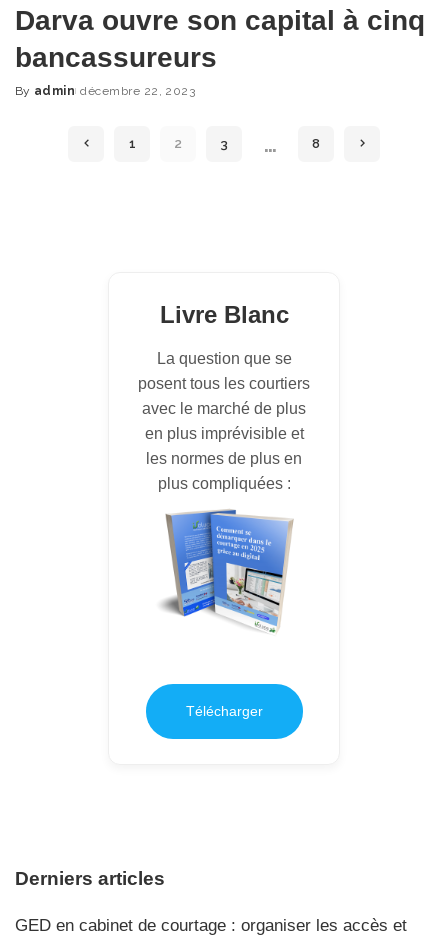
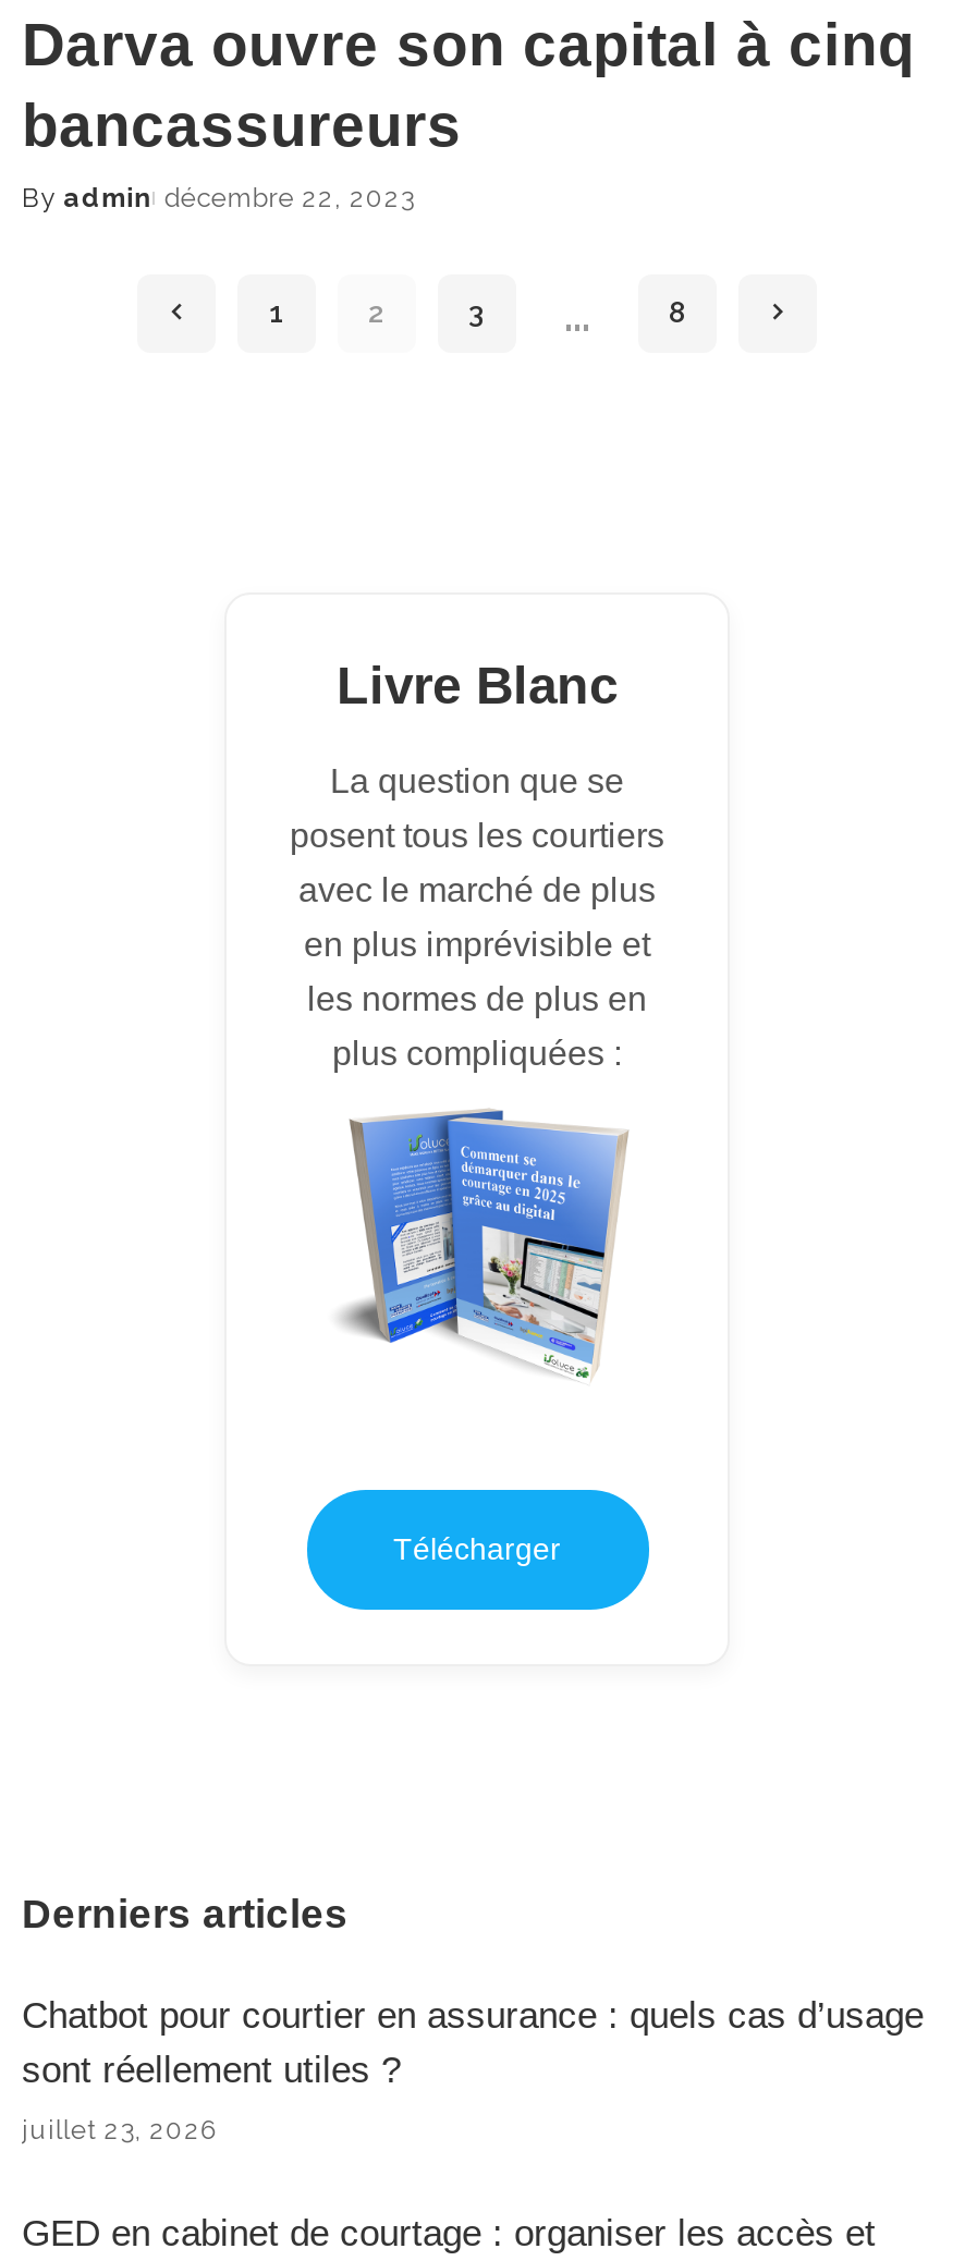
none -> [22,1994,924,2144] Chatbot pour courtier en assurance : quels cas d’usage | sont réellement utiles ? | juillet 23, 2026

